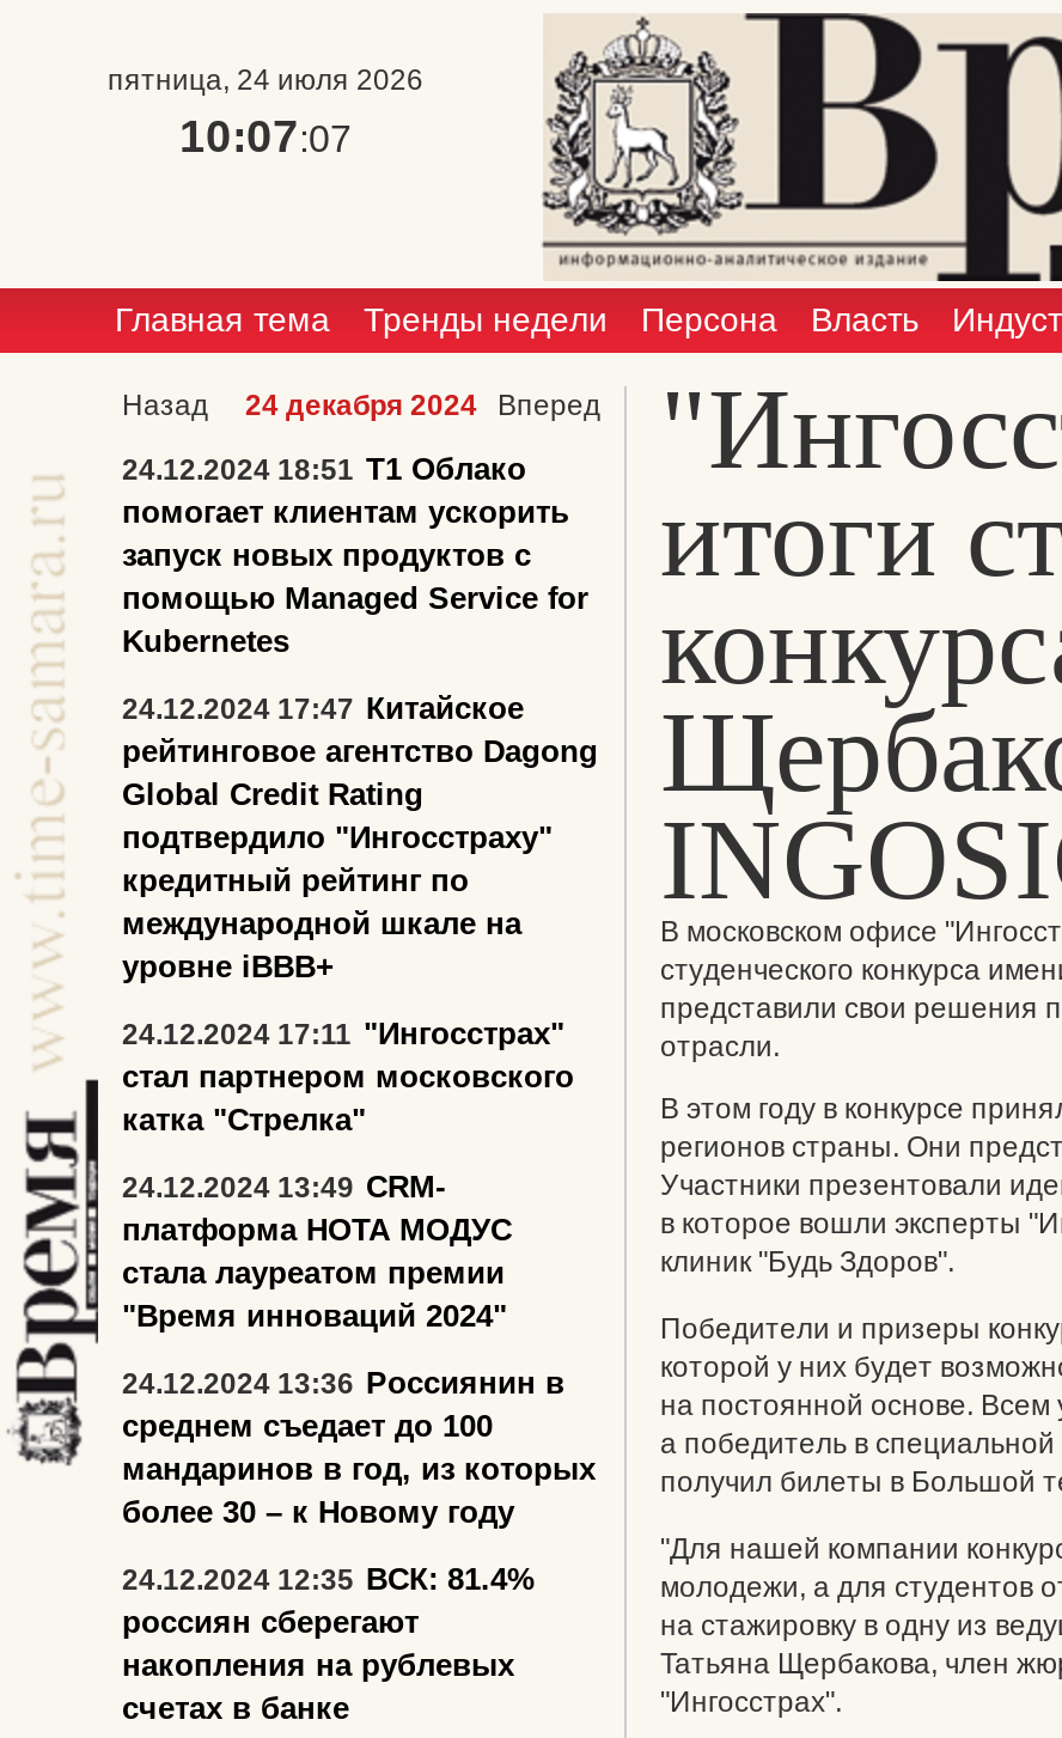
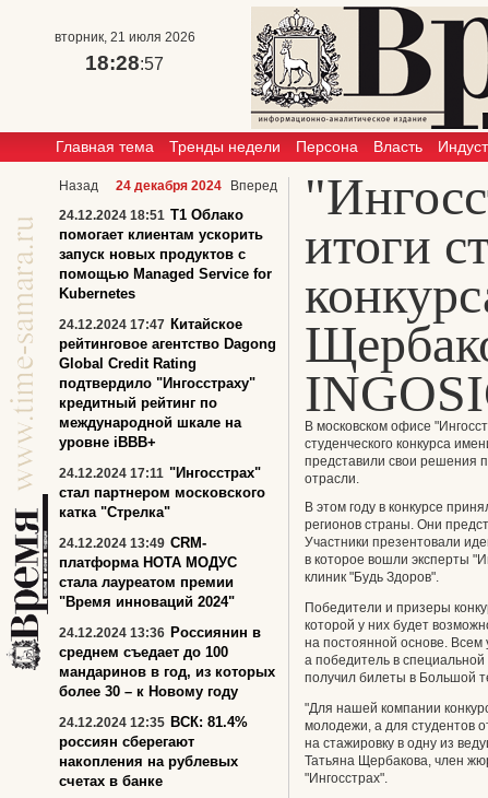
[108,63,423,97] пятница, 24 июля 2026 -> [54,30,195,45] вторник, 21 июля 2026
[179,111,352,161] 10:07:07 -> [85,51,164,74] 18:28:57

